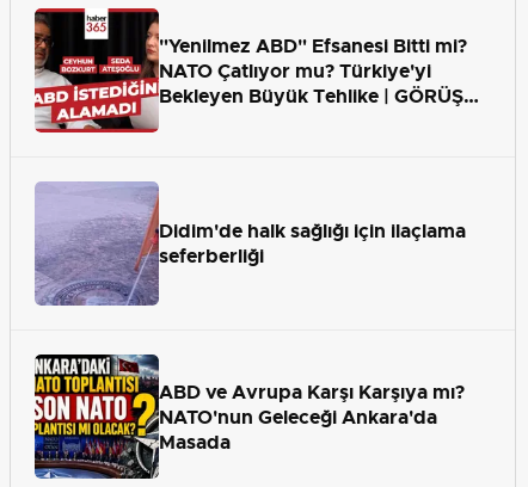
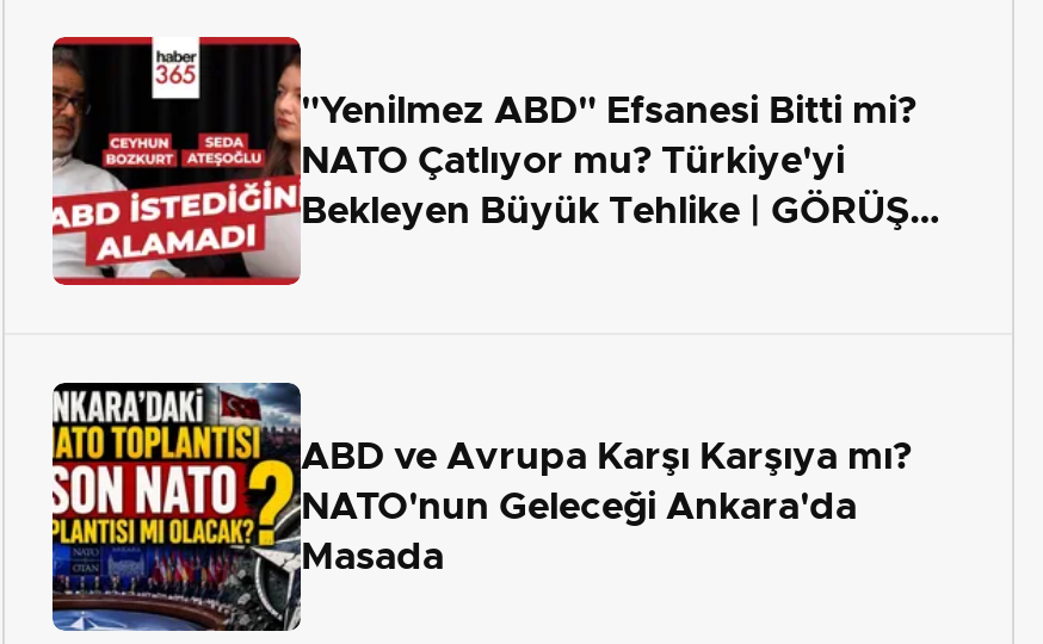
[35,183,466,306] [image] | Didim'de halk sağlığı için ilaçlama | seferberliği -> none

